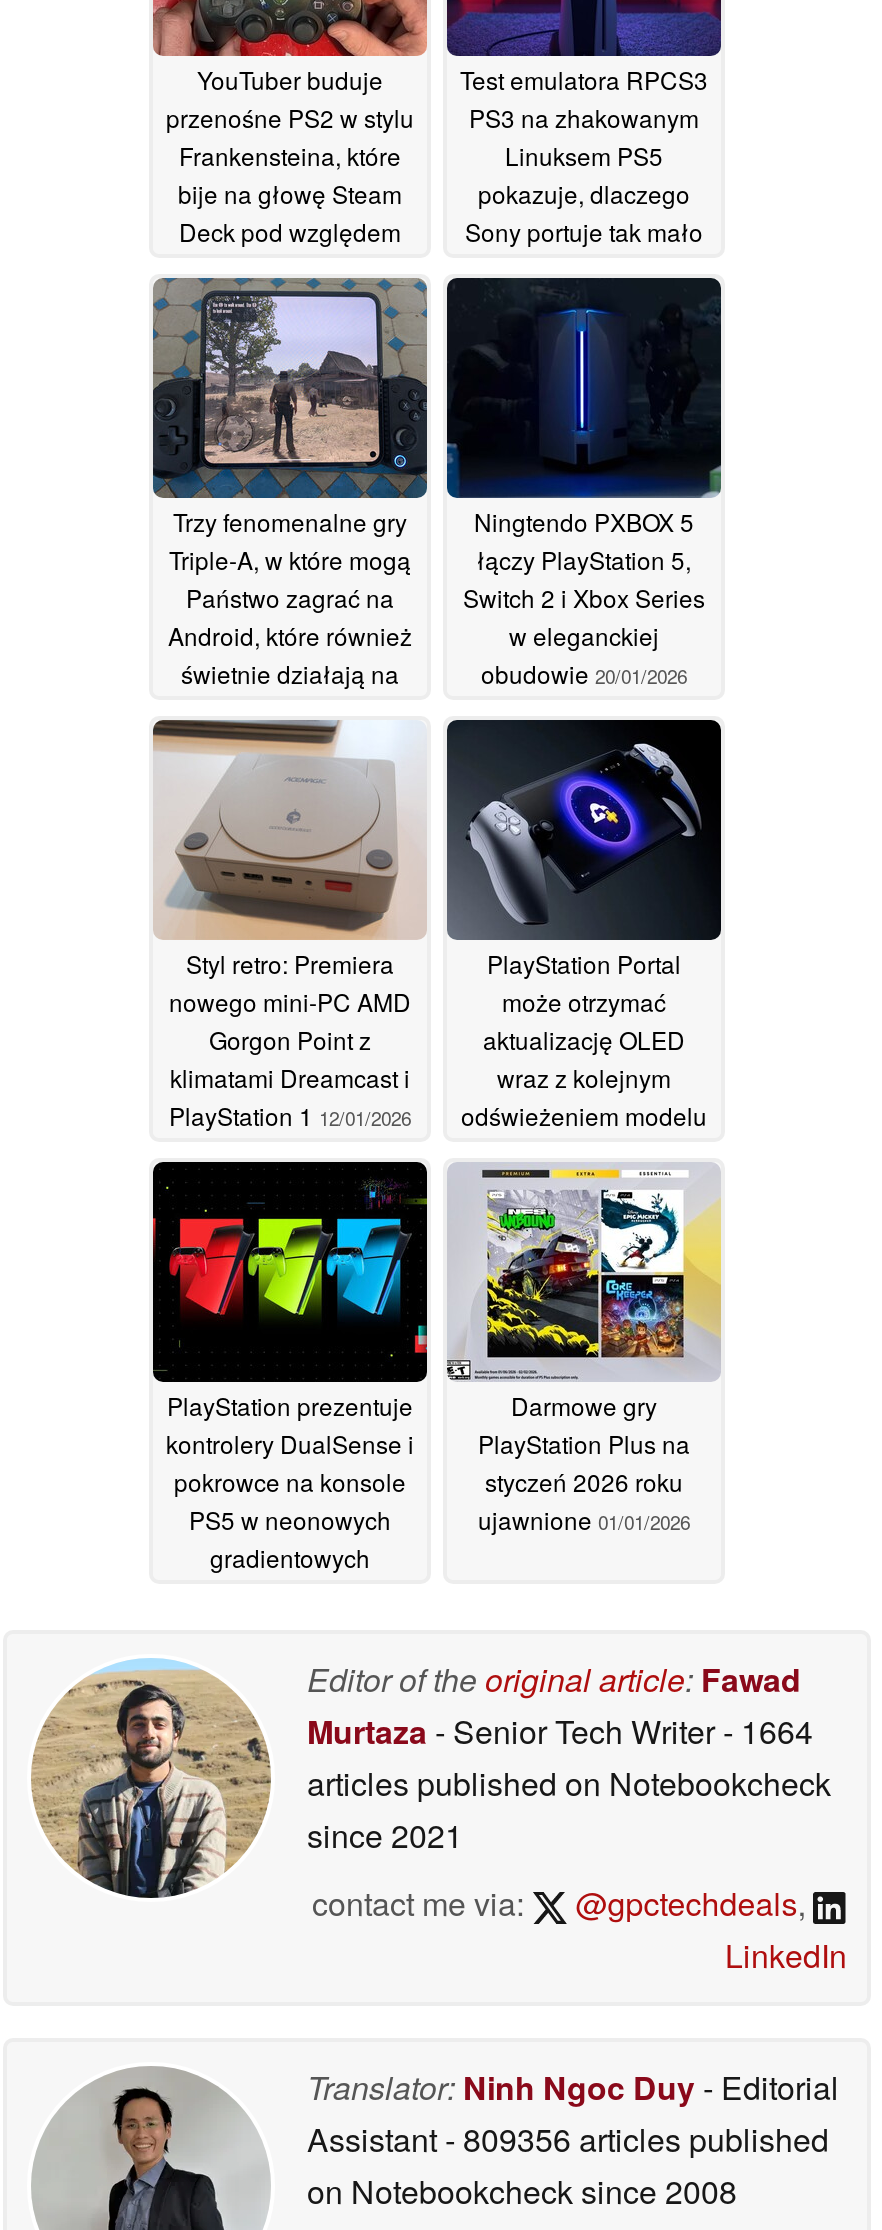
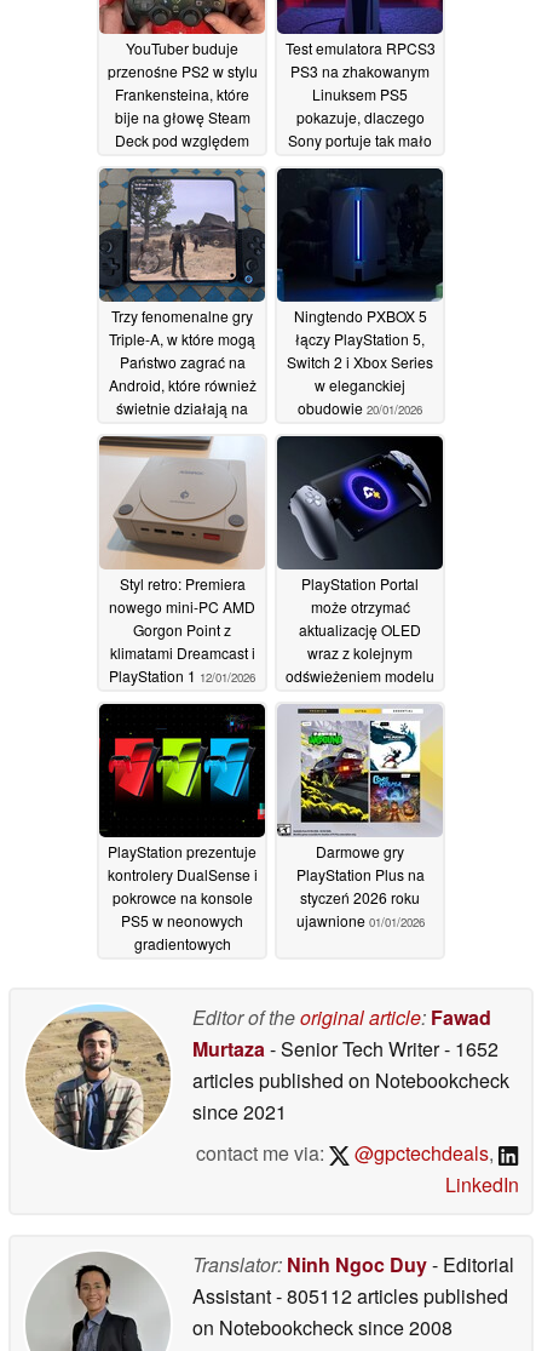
[307,1708,813,1754] Murtaza - Senior Tech Writer - 1664 -> [192,1035,498,1063] Murtaza - Senior Tech Writer - 1652
[307,2116,829,2162] Assistant - 809356 articles published -> [192,1282,508,1310] Assistant - 805112 articles published

